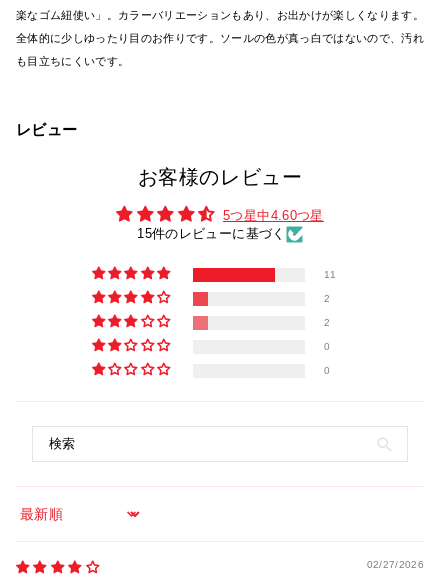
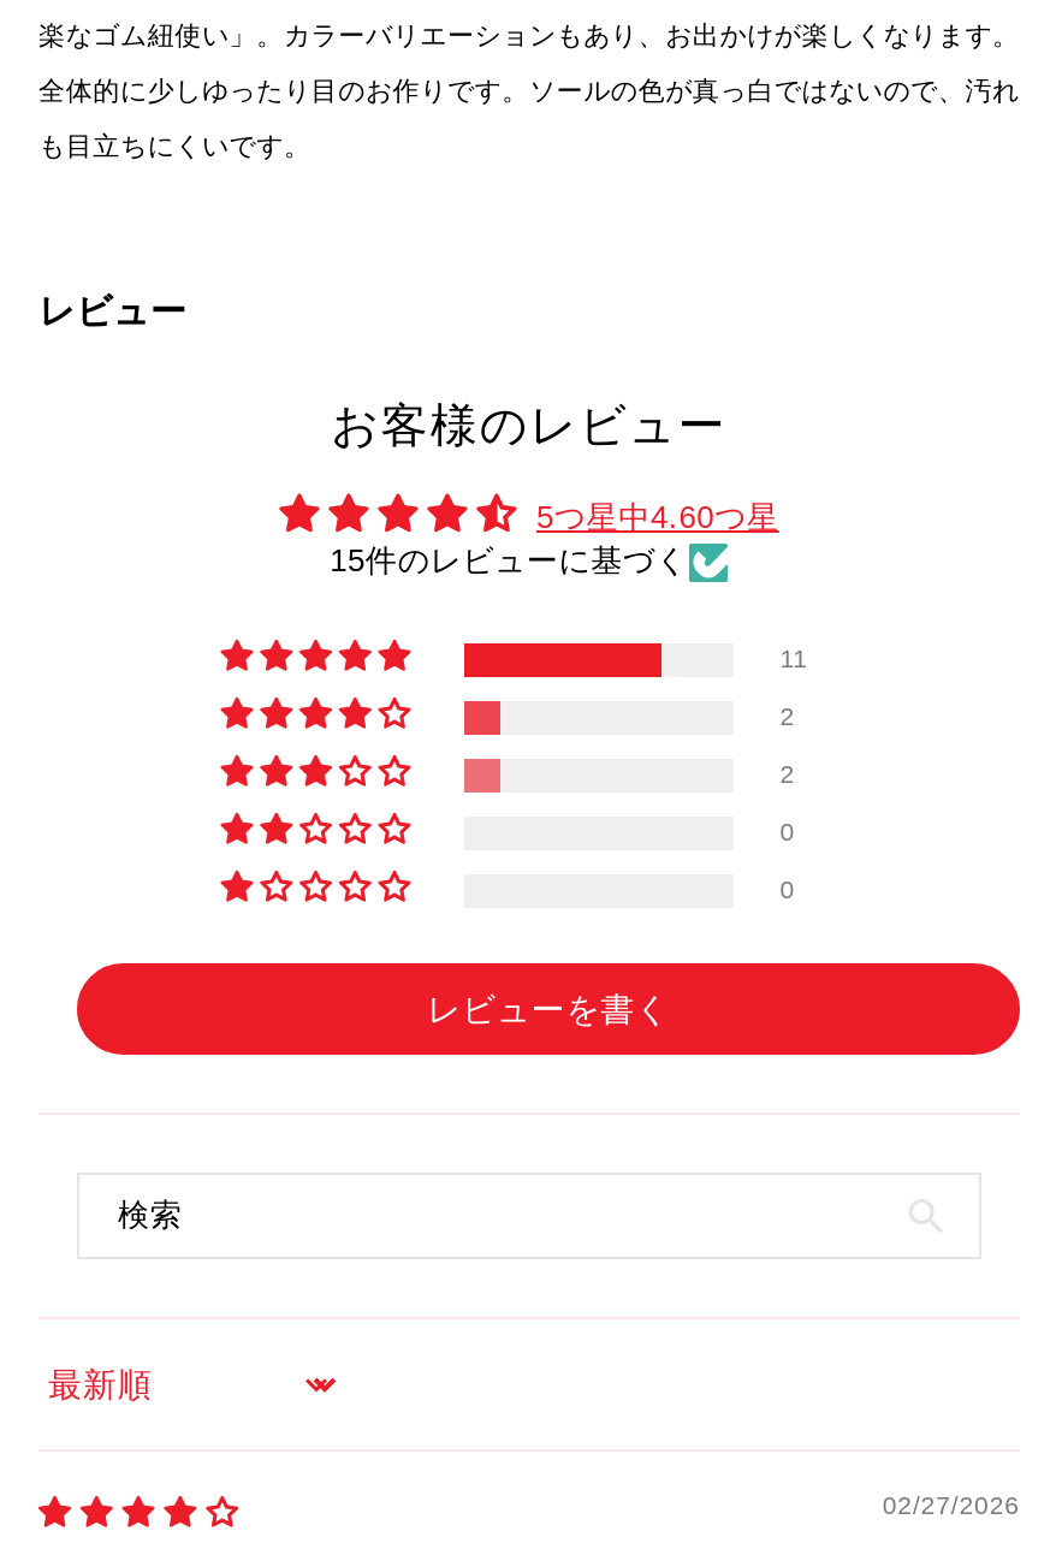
none -> [427,990,670,1029] レビューを書く

